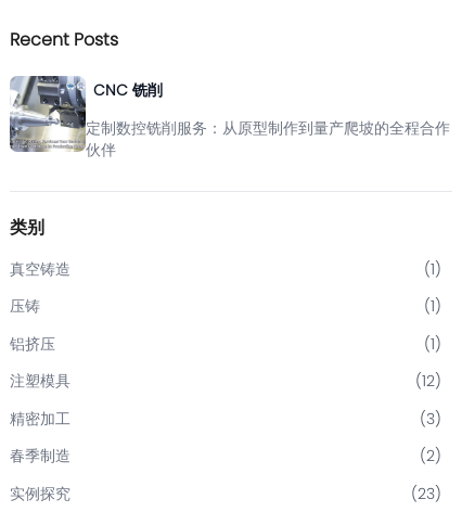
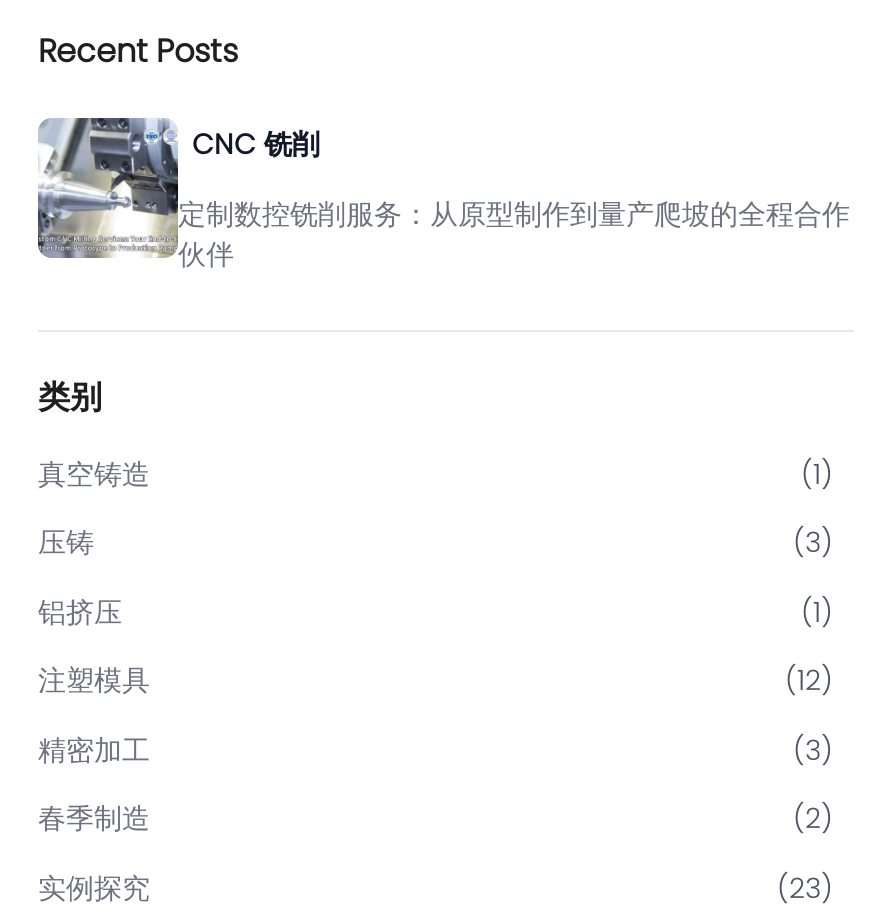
[424,295,441,317] (1) -> [793,522,833,562] (3)

